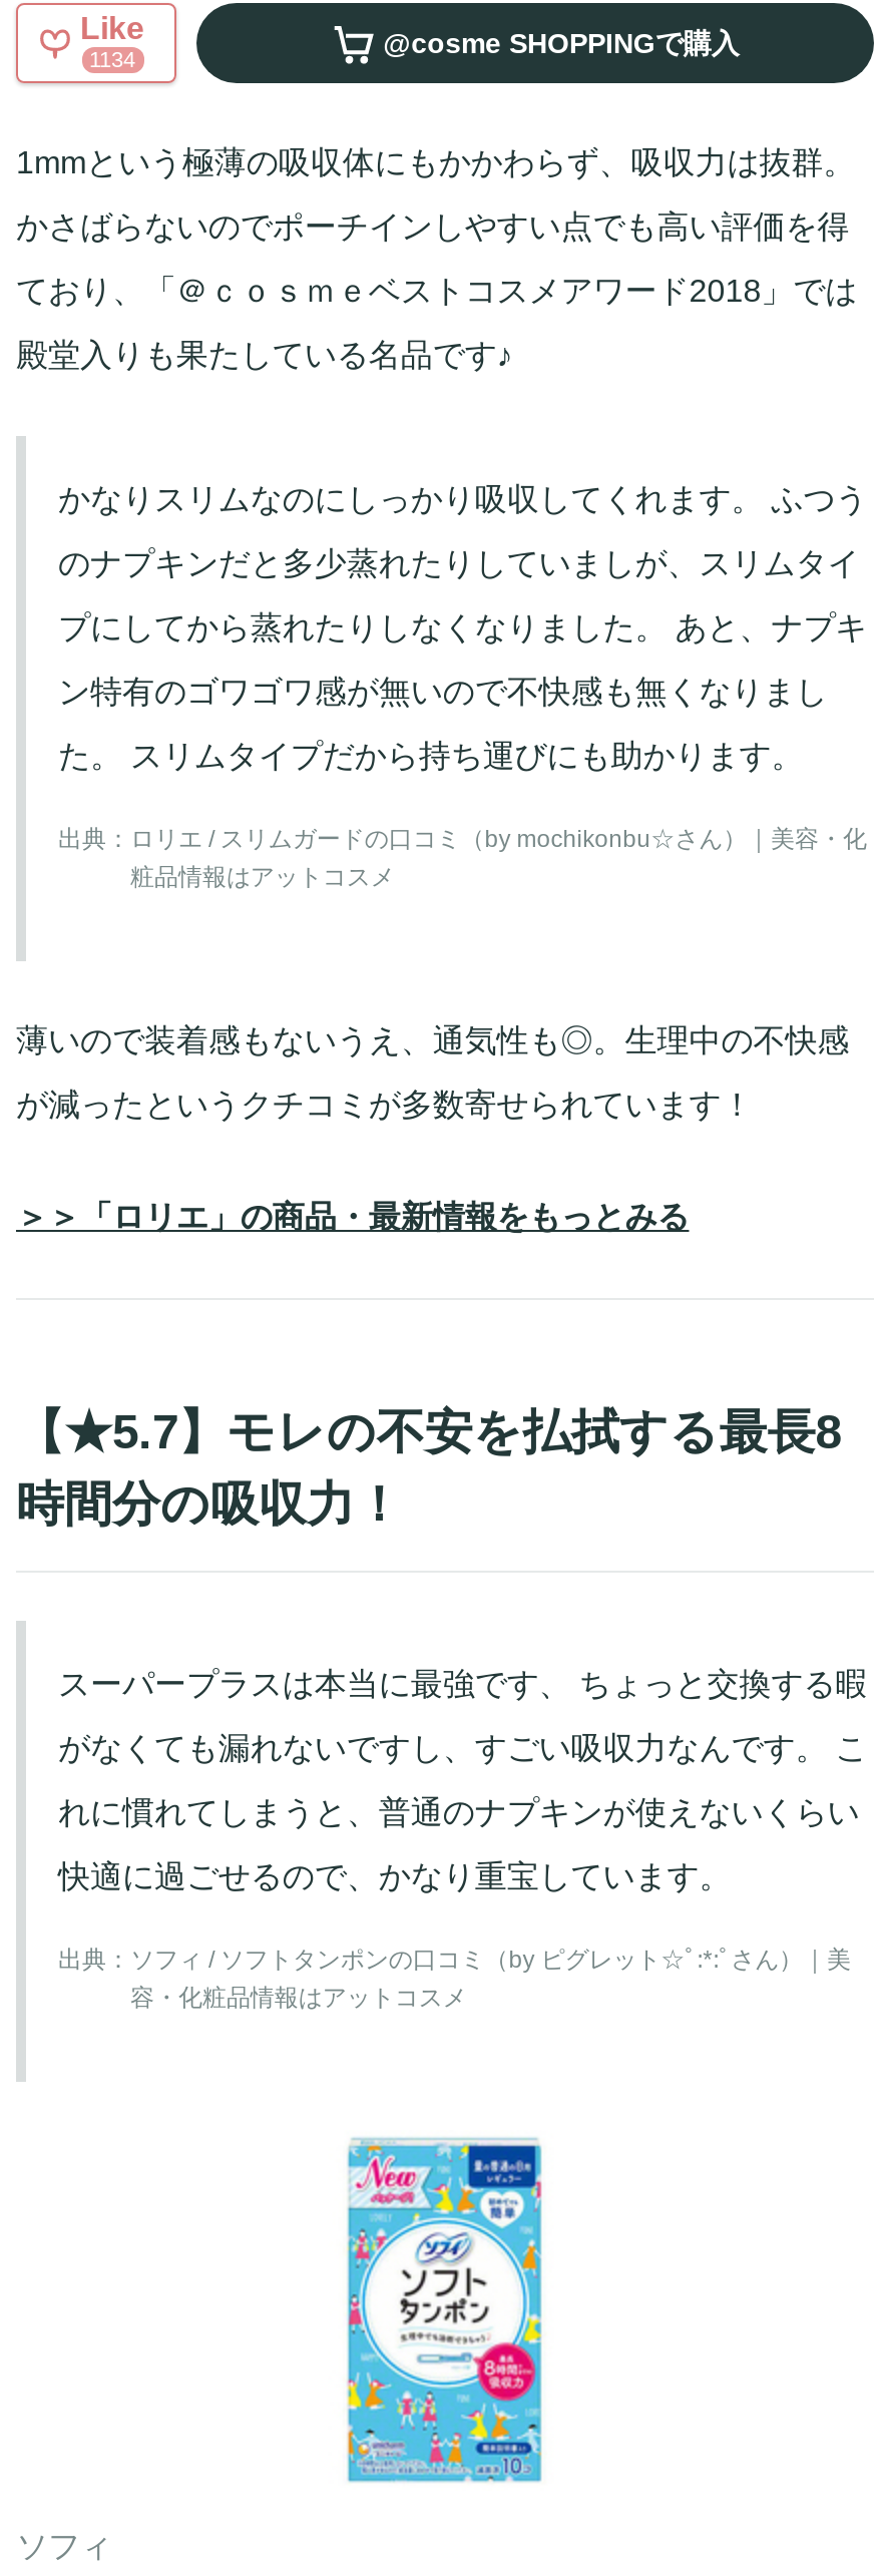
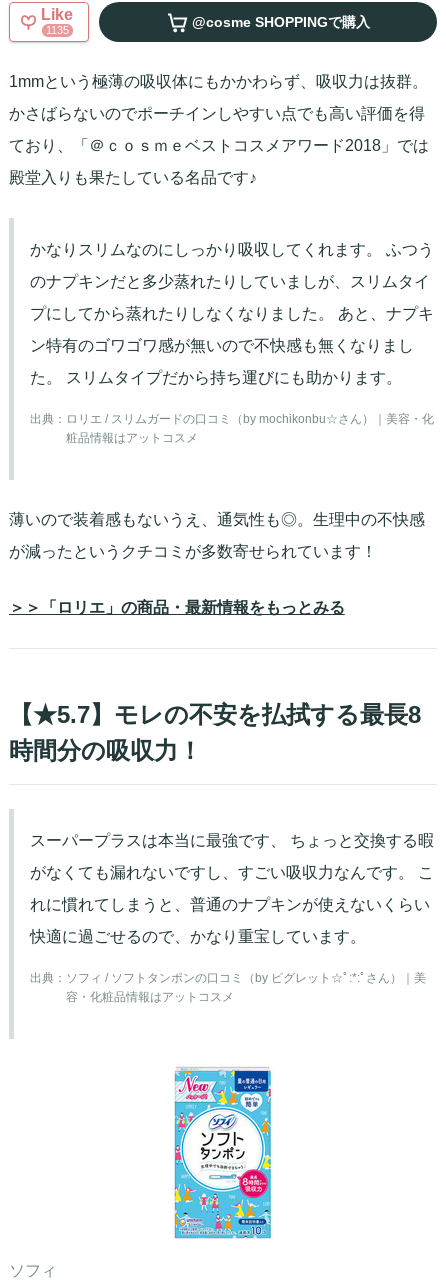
[89,46,135,70] 1134 -> [45,23,68,35] 1135

